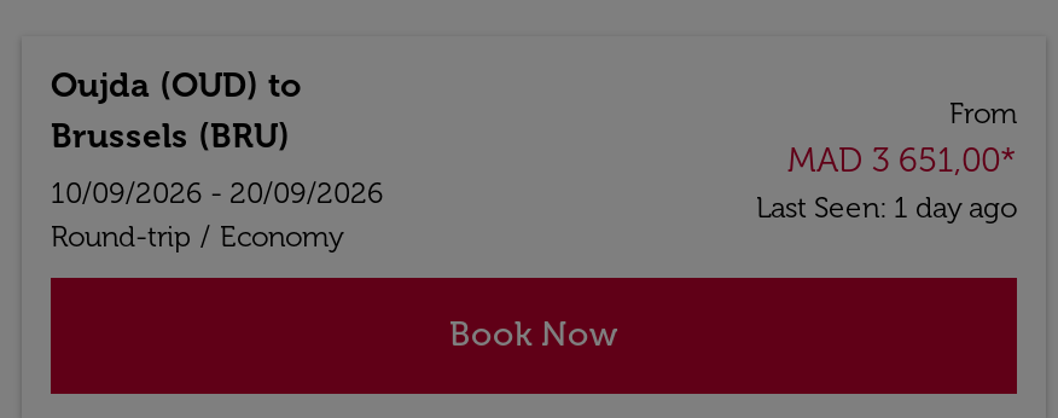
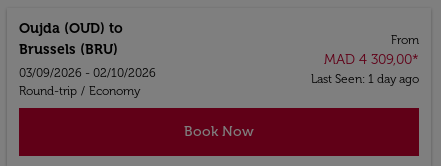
[787,139,1017,180] MAD 3 651,00* -> [324,50,419,67] MAD 4 309,00*
[51,176,384,210] 10/09/2026 - 20/09/2026 -> [19,66,156,80] 03/09/2026 - 02/10/2026

